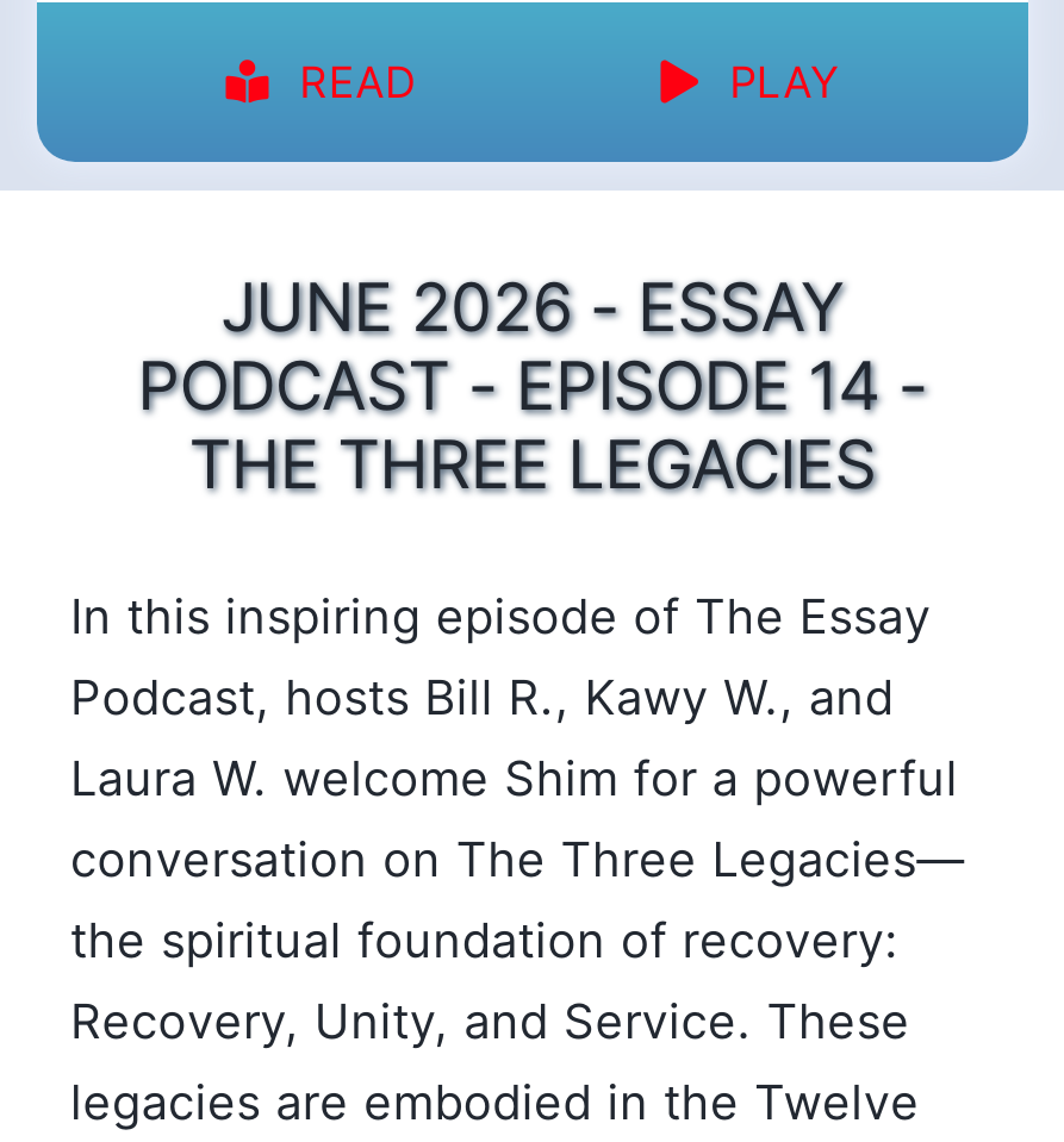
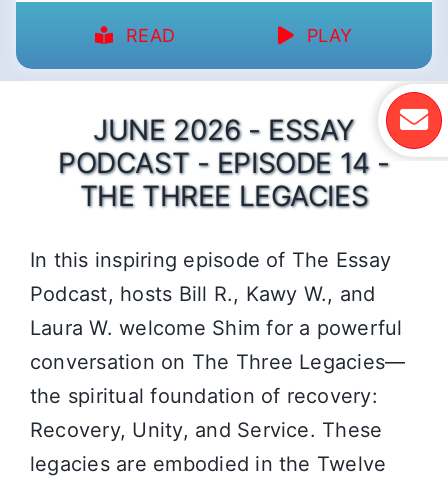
none -> [385,91,443,150] [image]

